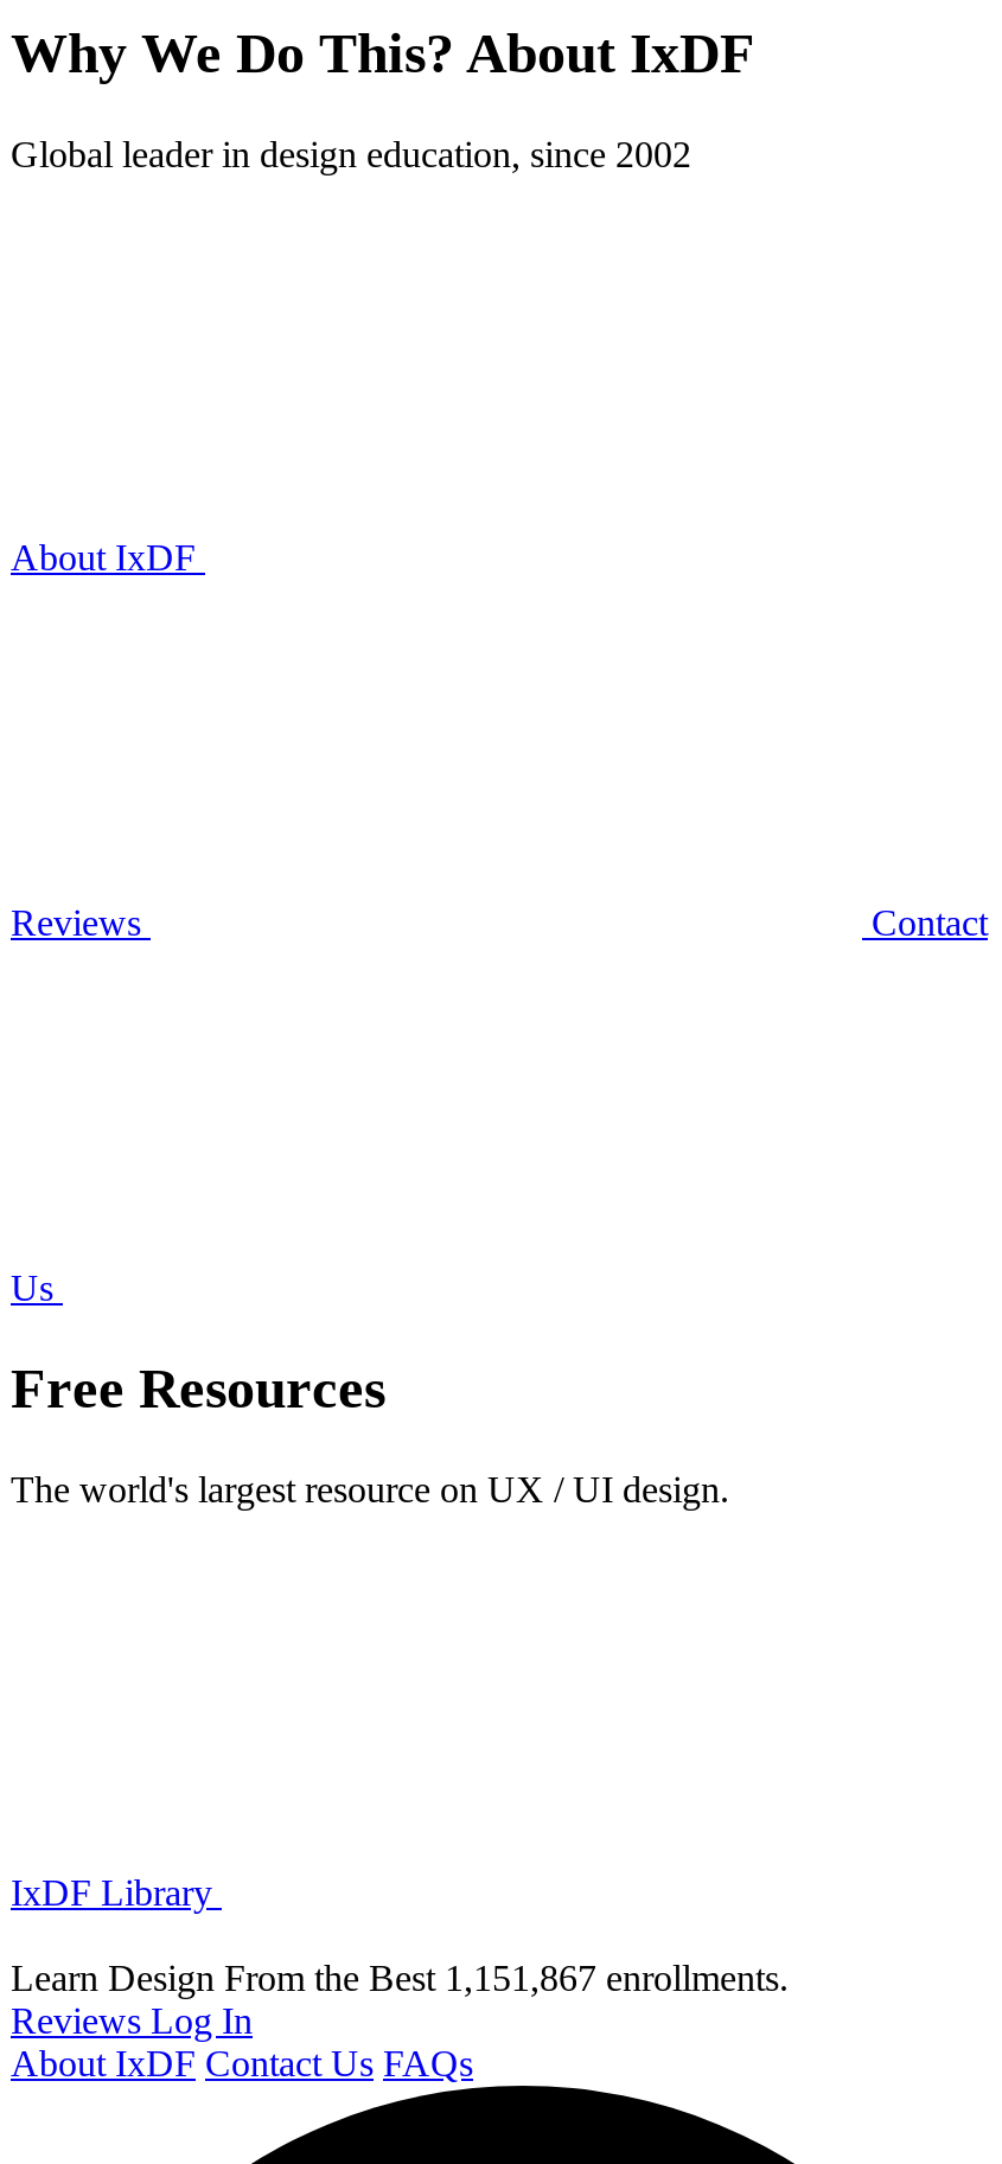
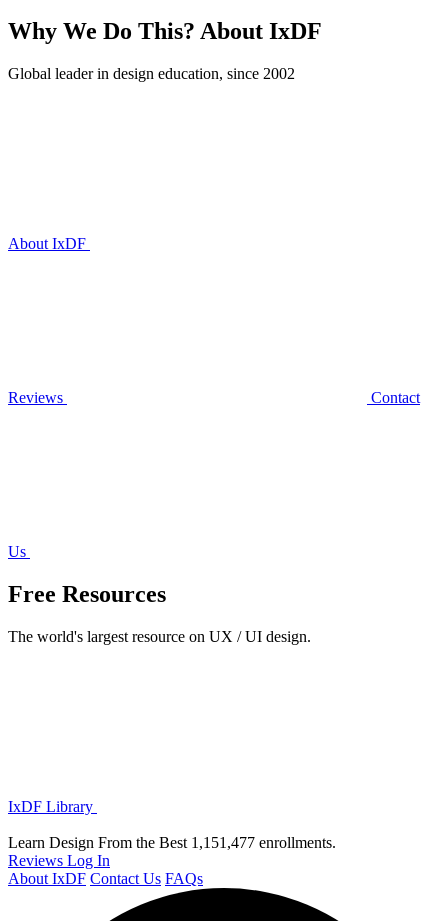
[11,1957,789,1997] Learn Design From the Best 1,151,867 enrollments. -> [8,834,336,851] Learn Design From the Best 1,151,477 enrollments.

